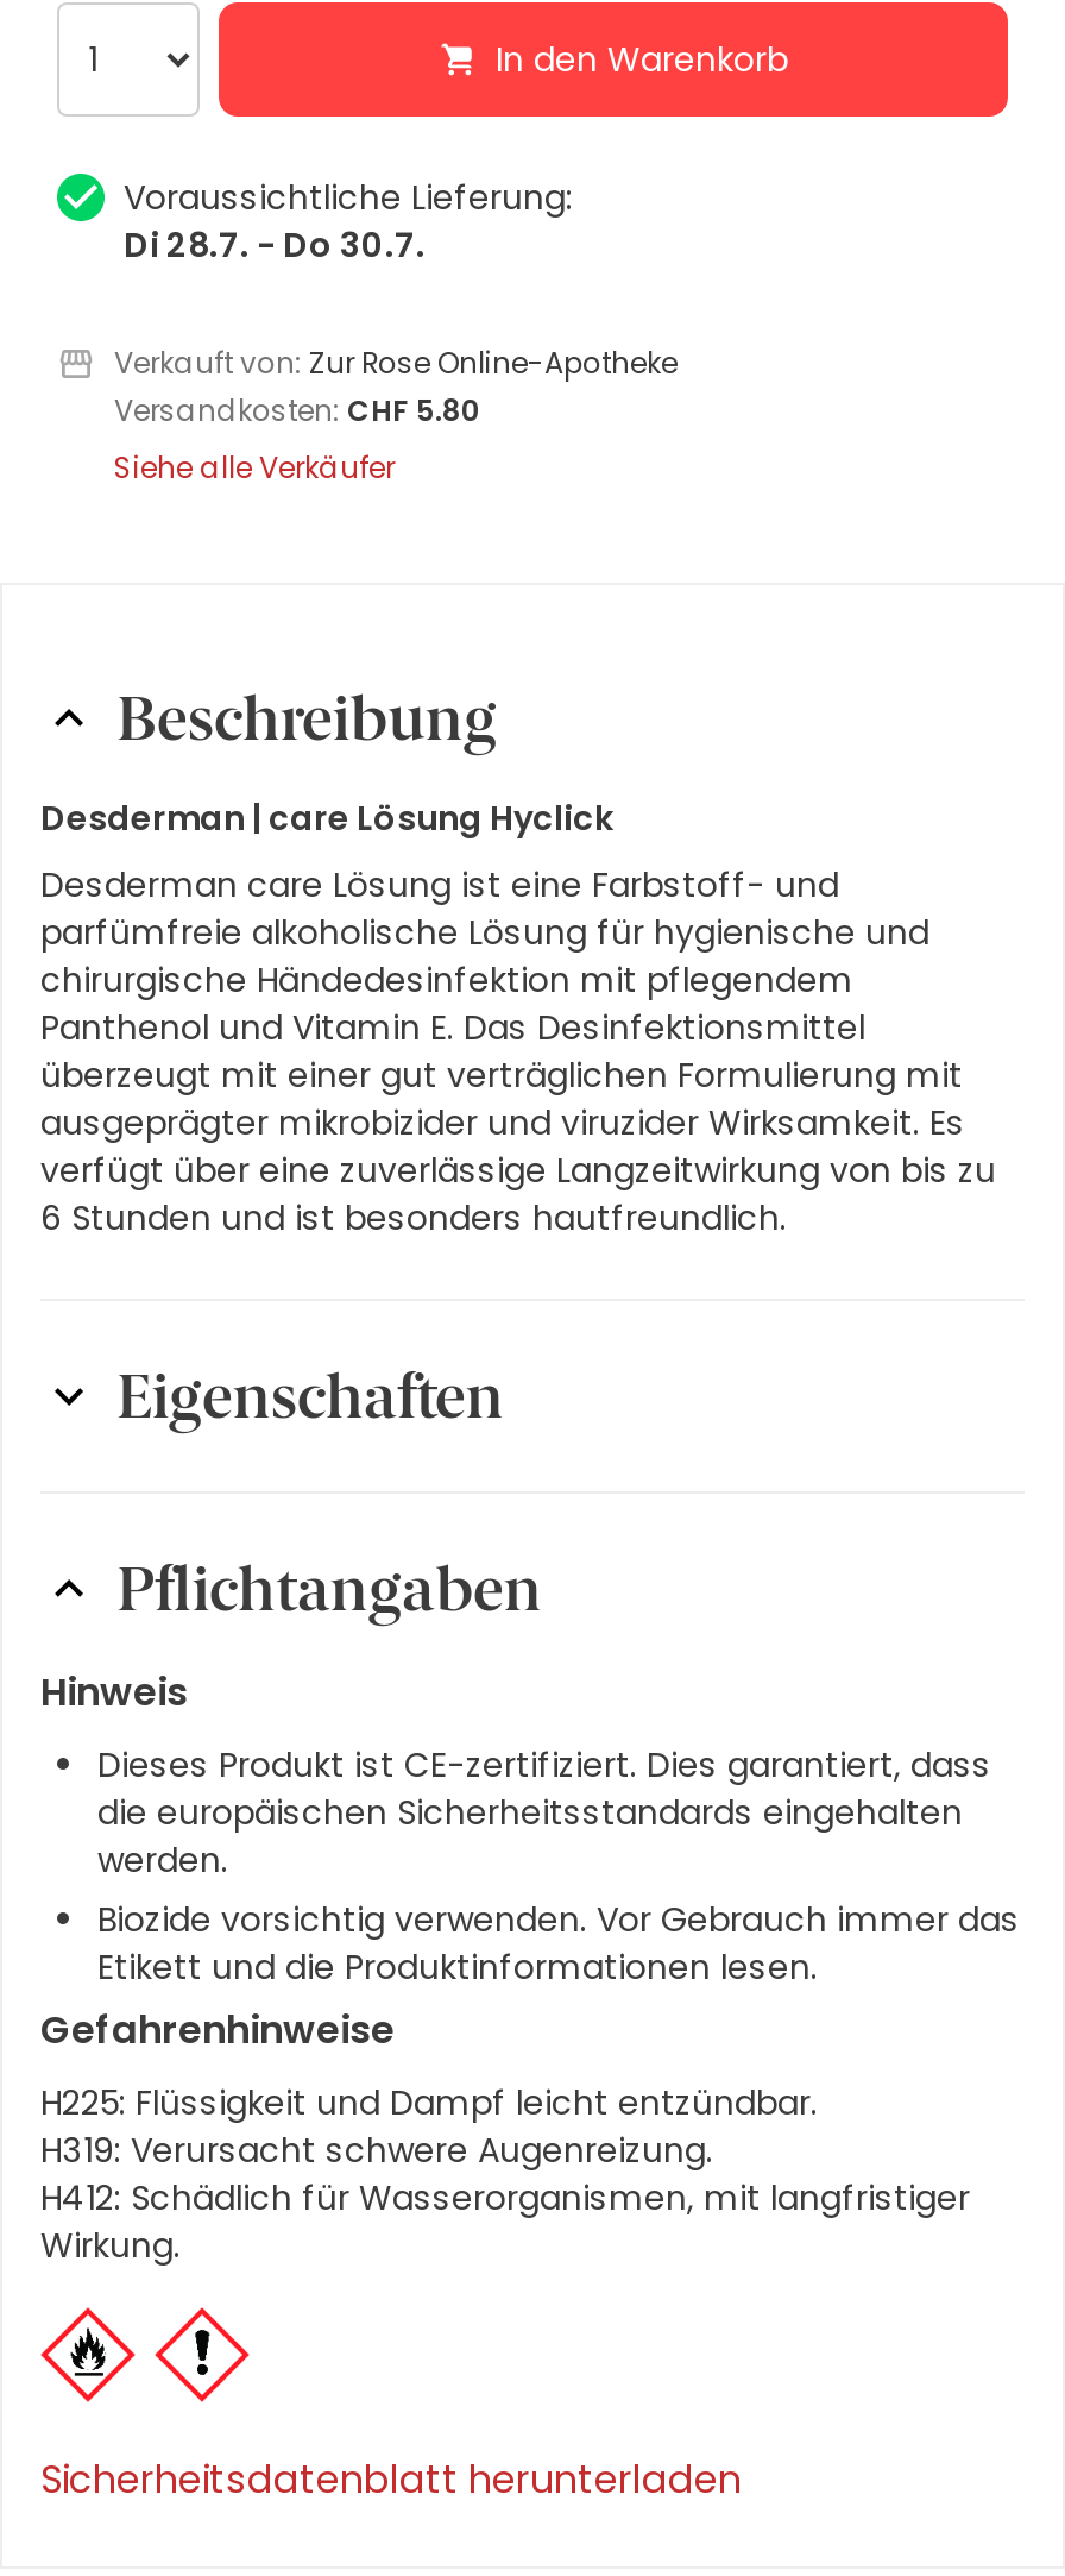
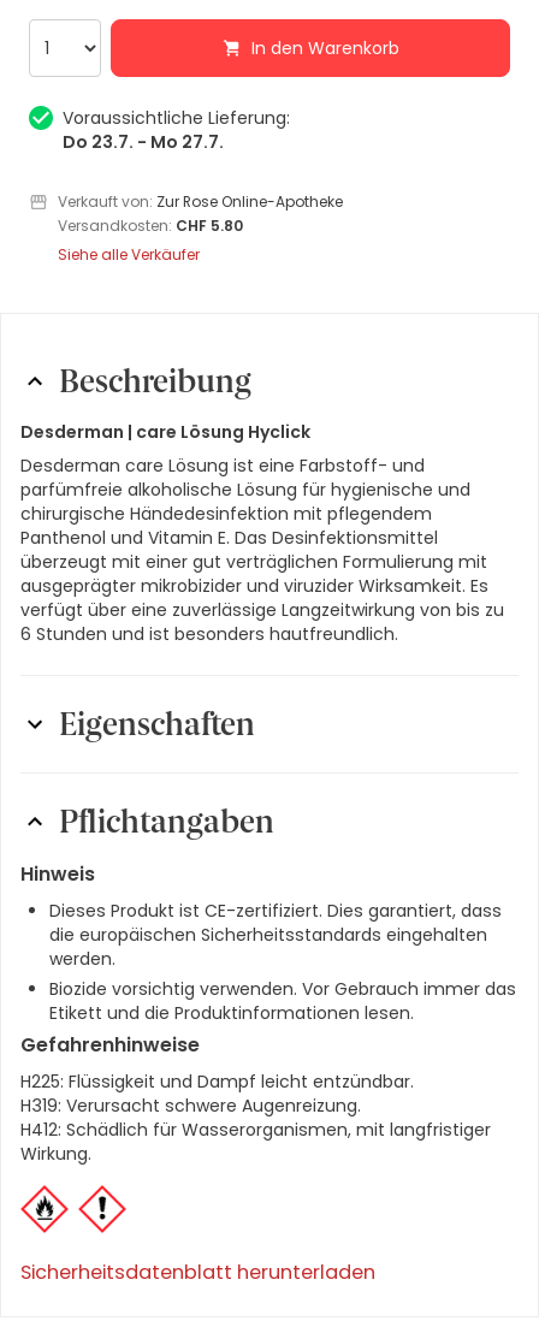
[124,221,426,269] Di 28.7. - Do 30.7. -> [63,130,224,154] Do 23.7. - Mo 27.7.

